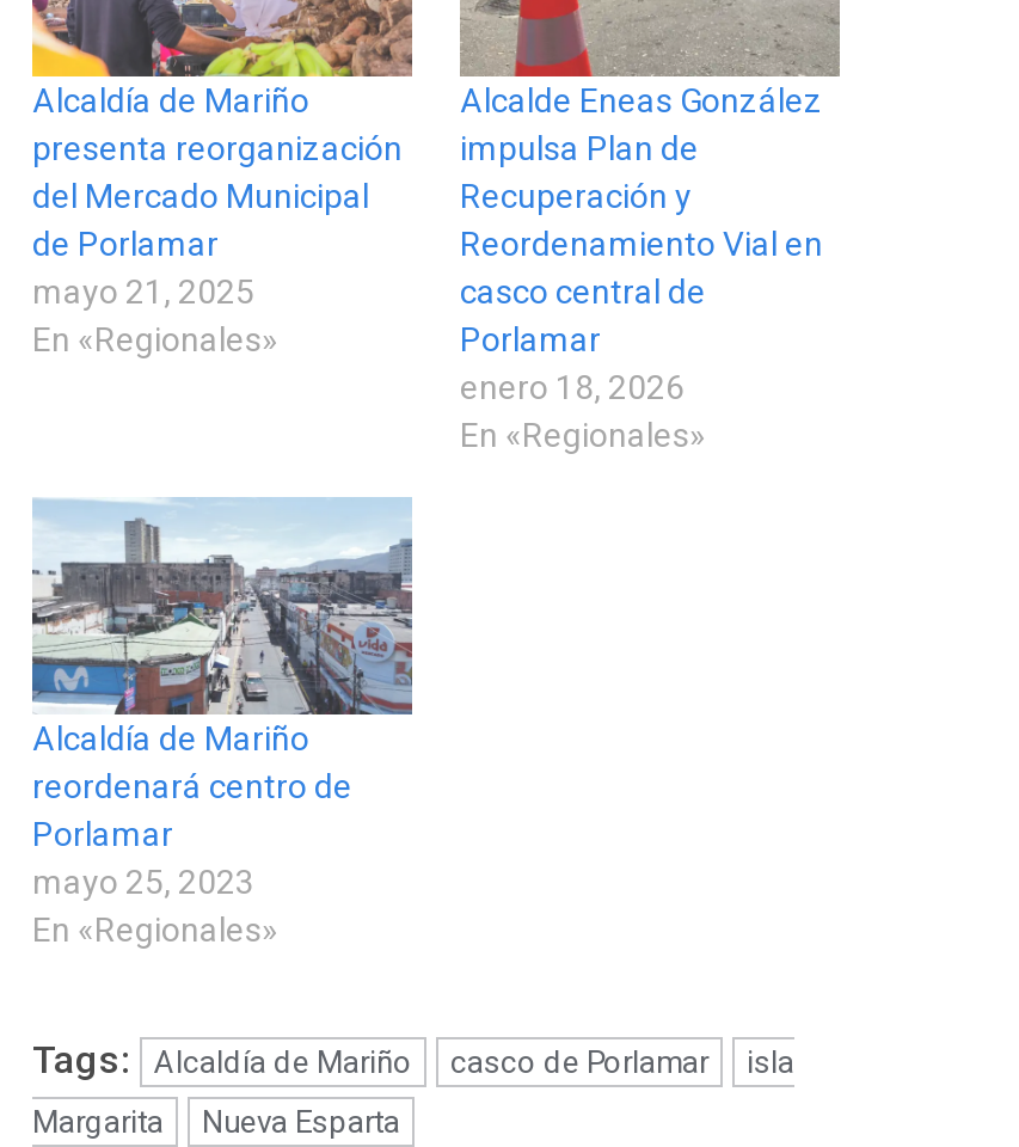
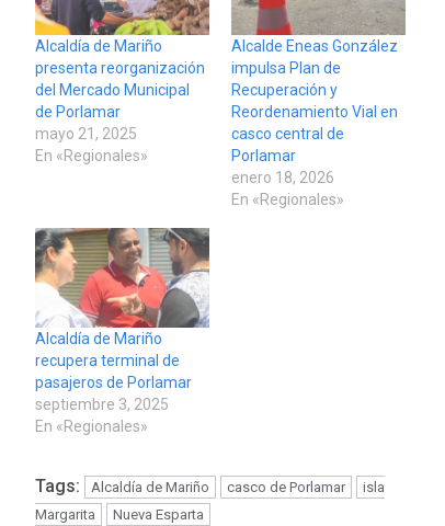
[30,497,415,900] [image] | reordenará centro de | Porlamar | mayo 25, 2023 -> [34,227,210,413] [image] | recupera terminal de | pasajeros de Porlamar | septiembre 3, 2025

